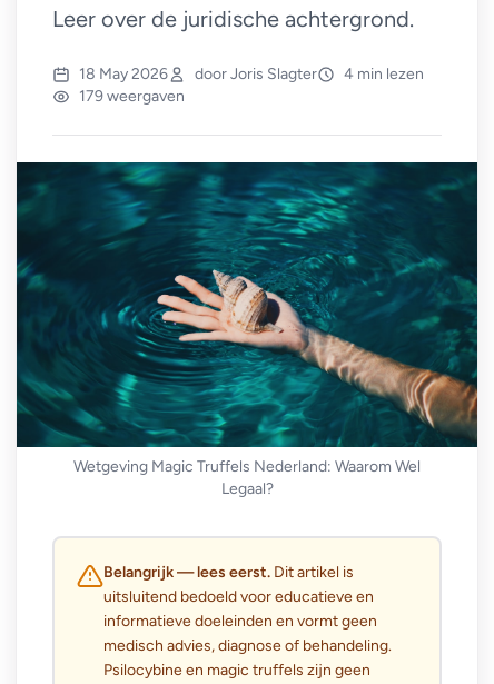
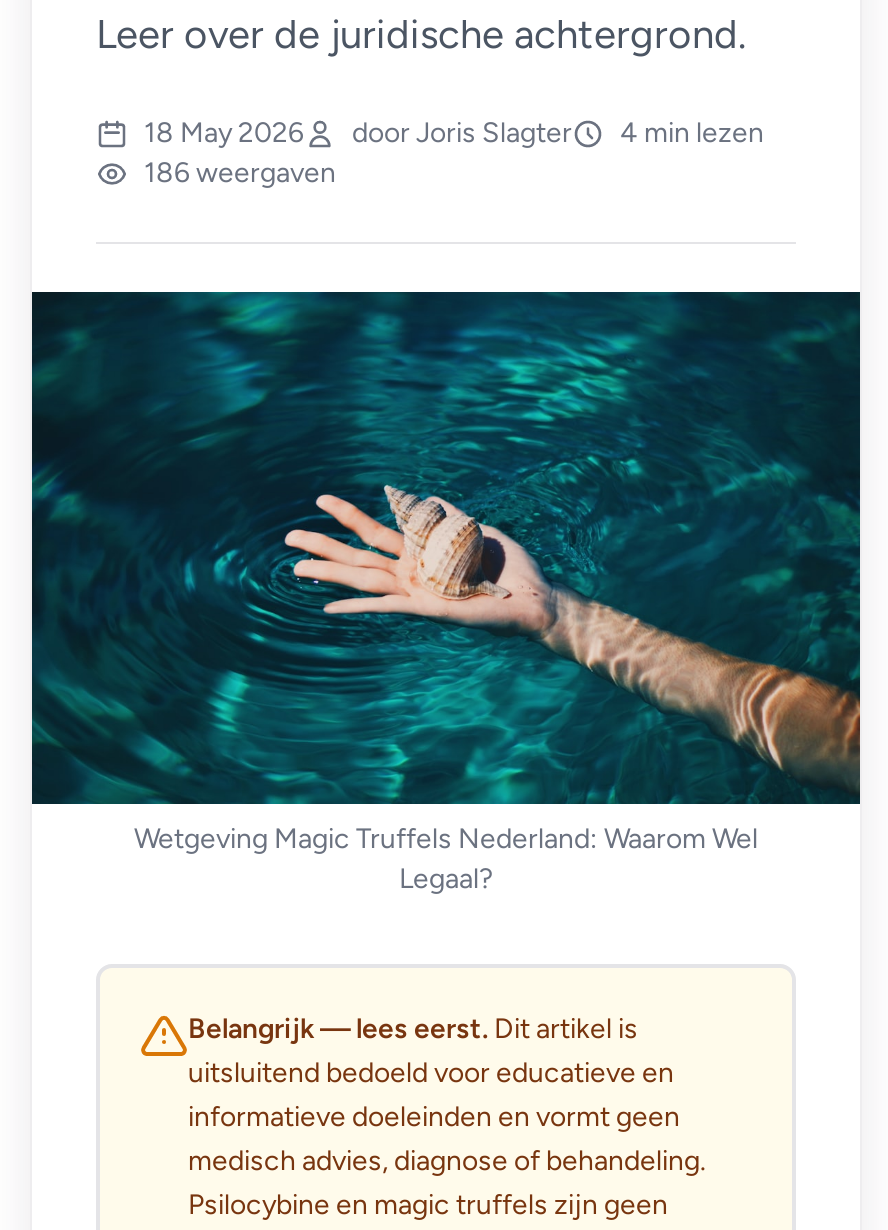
[79,87,185,106] 179 weergaven -> [144,156,336,190] 186 weergaven

